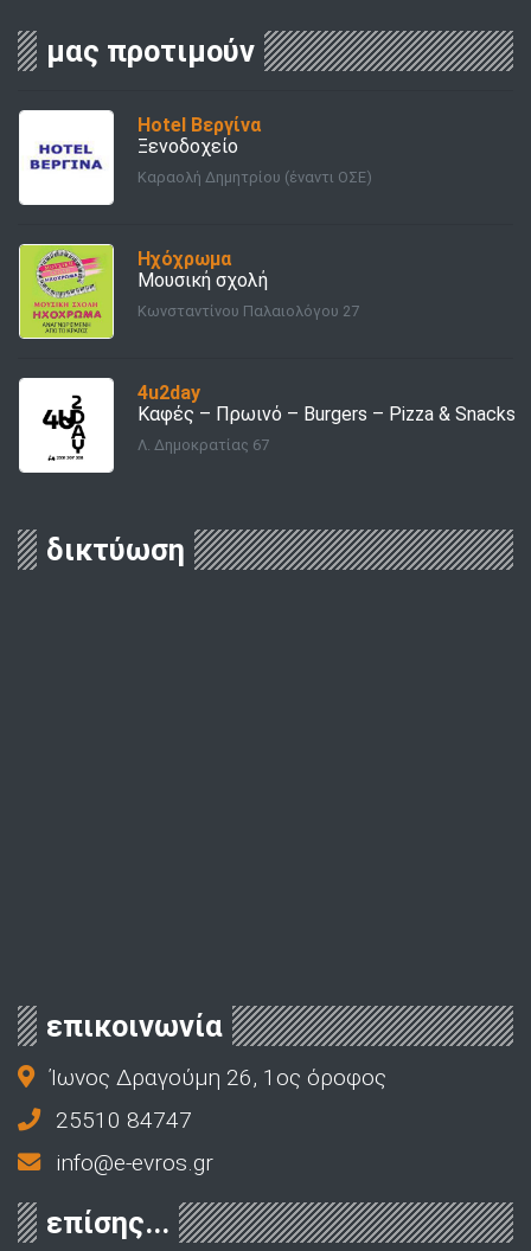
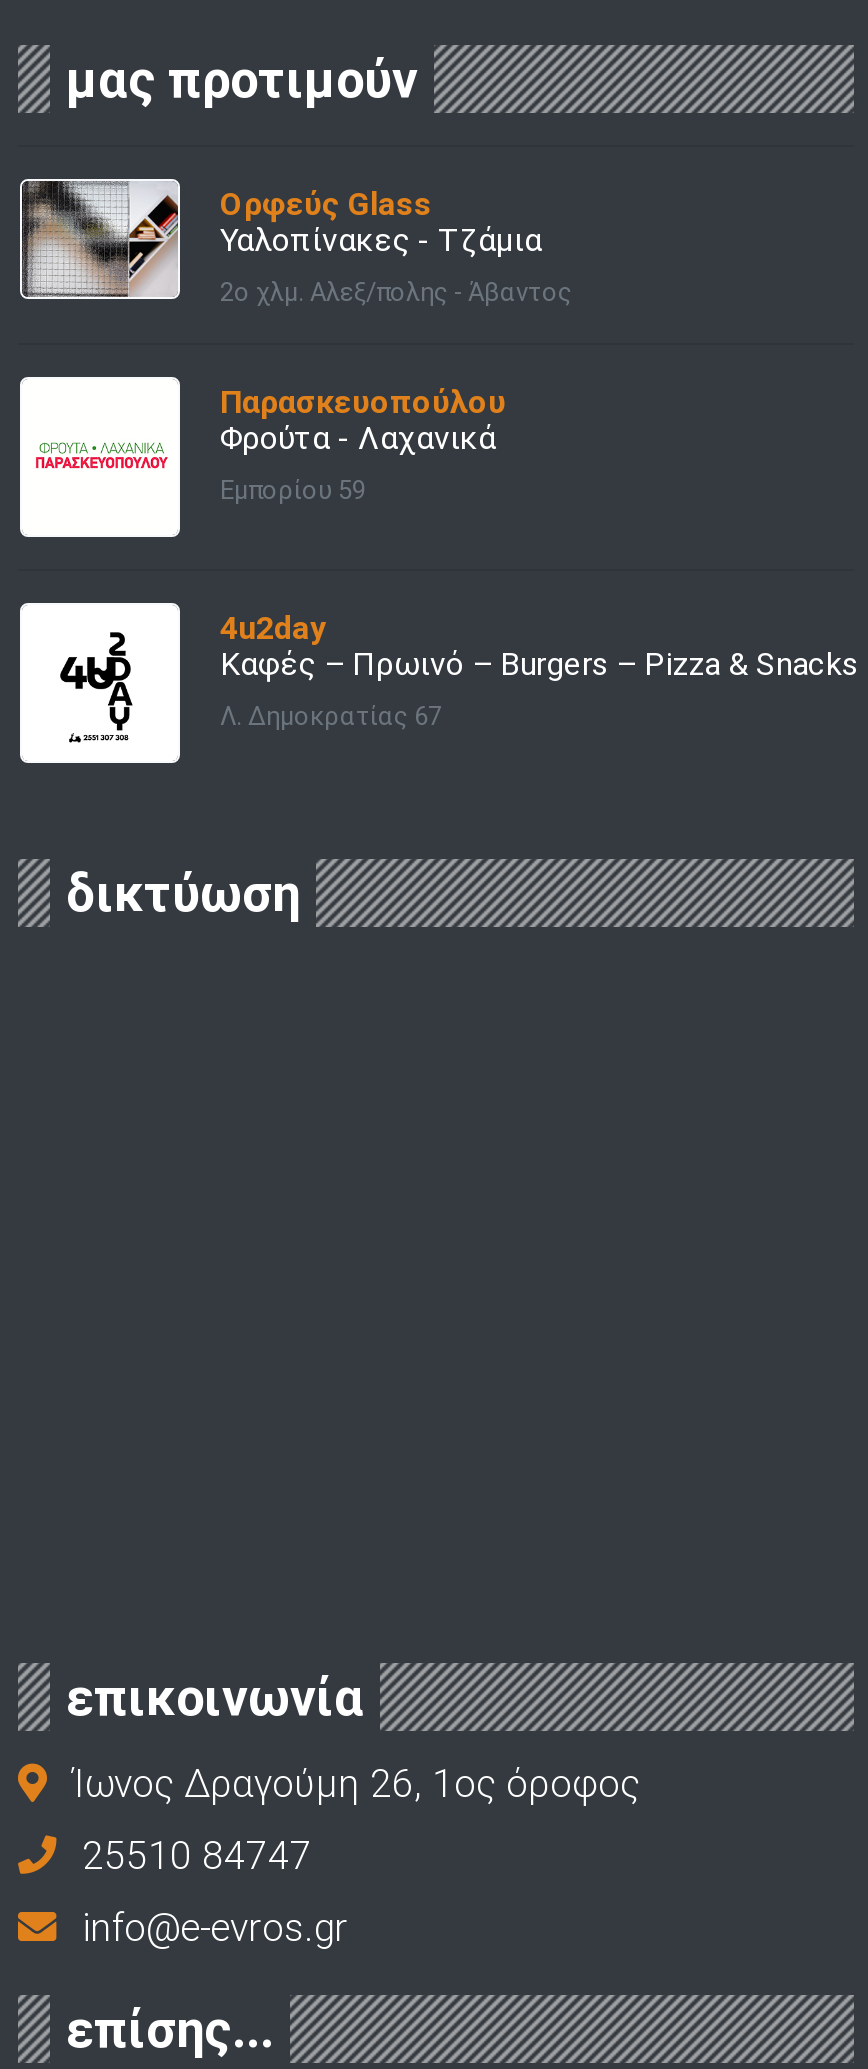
[18,109,261,206] [image] | Hotel Βεργίνα | Ξενοδοχείο -> [20,178,542,310] [image] | Ορφεύς Glass | Υαλοπίνακες - Τζάμια
[137,168,372,186] Καραολή Δημητρίου (έναντι ΟΣΕ) -> [220,276,572,306] 2ο χλμ. Αλεξ/πολης - Άβαντος
[19,244,268,339] [image] | Ηχόχρωμα | Μουσική σχολή -> [20,376,506,538] [image] | Παρασκευοπούλου | Φρούτα - Λαχανικά
[137,302,359,320] Κωνσταντίνου Παλαιολόγου 27 -> [220,474,366,504] Εμπορίου 59

